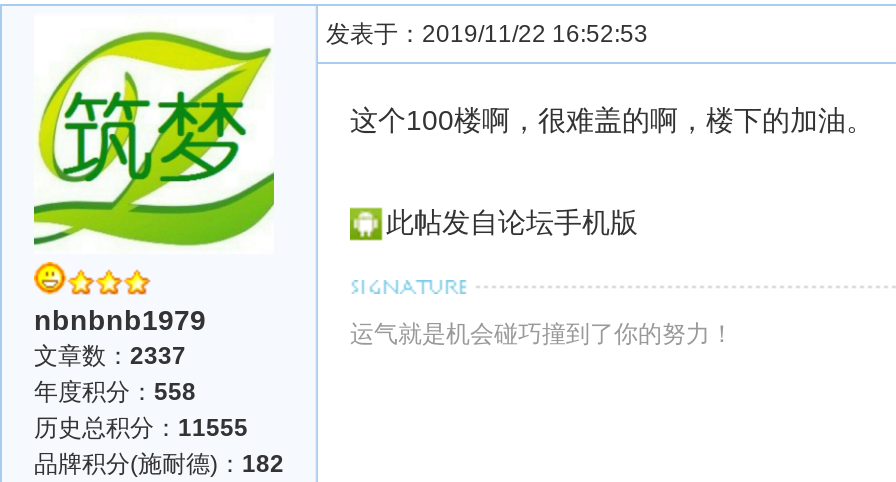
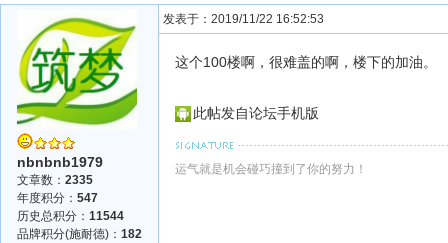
[34,343,186,371] 文章数：2337 -> [17,173,93,187] 文章数：2335
[34,379,196,407] 年度积分：558 -> [17,191,98,205] 年度积分：547
[34,415,248,443] 历史总积分：11555 -> [17,209,124,223] 历史总积分：11544

